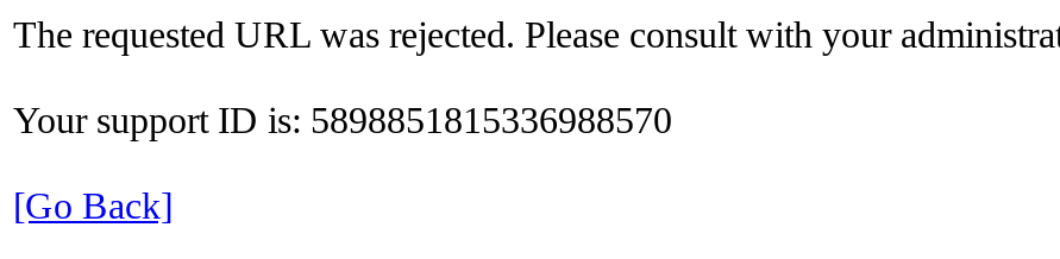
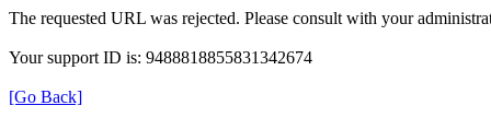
[13,100,672,140] Your support ID is: 5898851815336988570 -> [9,48,312,67] Your support ID is: 9488818855831342674

